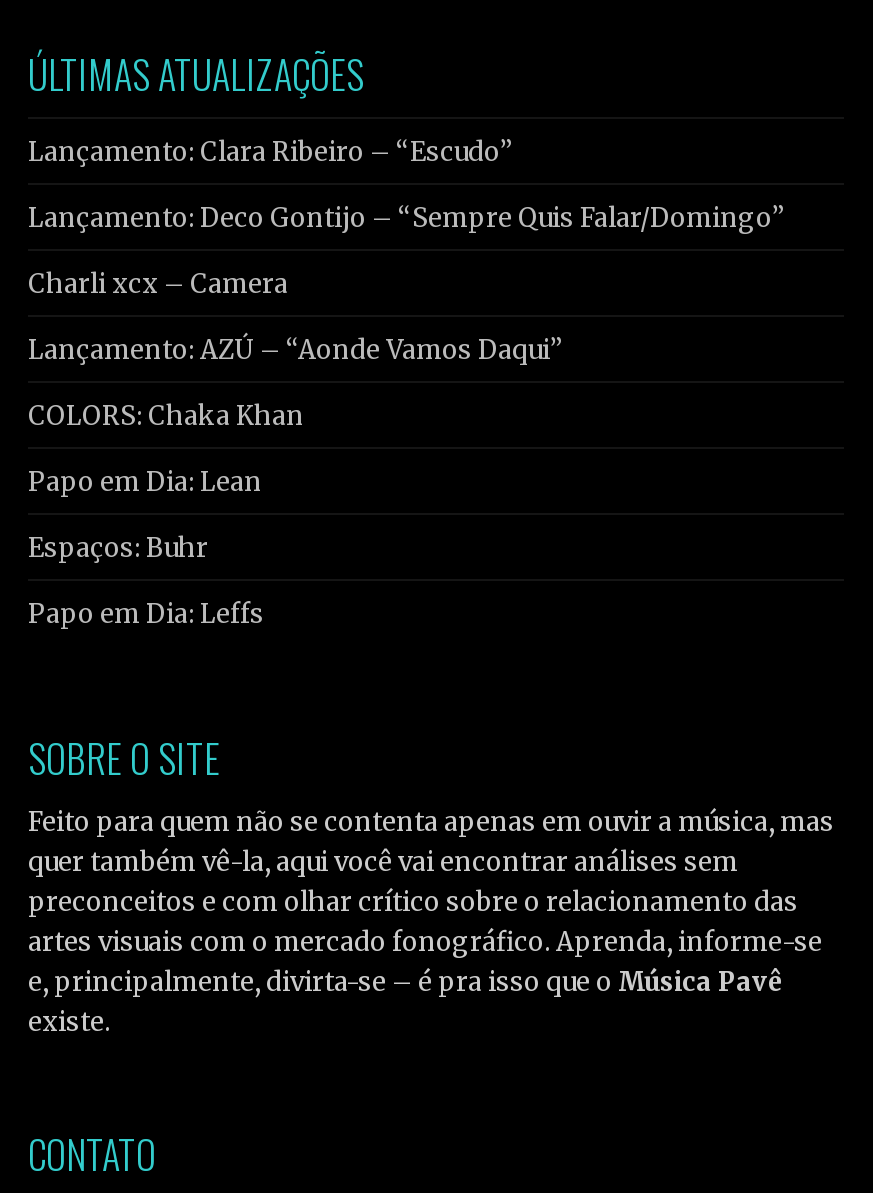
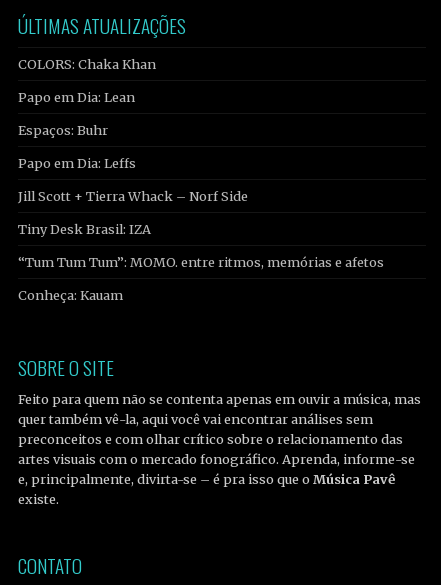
[28,135,786,365] Lançamento: Clara Ribeiro – “Escudo” | Lançamento: Deco Gontijo – “Sempre Quis Falar/Domingo” | Charli xcx – Camera | Lançamento: AZÚ – “Aonde Vamos Daqui” -> none
moved [28,399,304,629] -> [18,55,156,170]: COLORS: Chaka Khan | Papo em Dia: Lean | Espaços: Buhr | Papo em Dia: Leffs
none -> [18,187,387,302] Jill Scott + Tierra Whack – Norf Side | Tiny Desk Brasil: IZA | “Tum Tum Tum”: MOMO. entre ritmos, memórias e afetos | Conheça: Kauam

